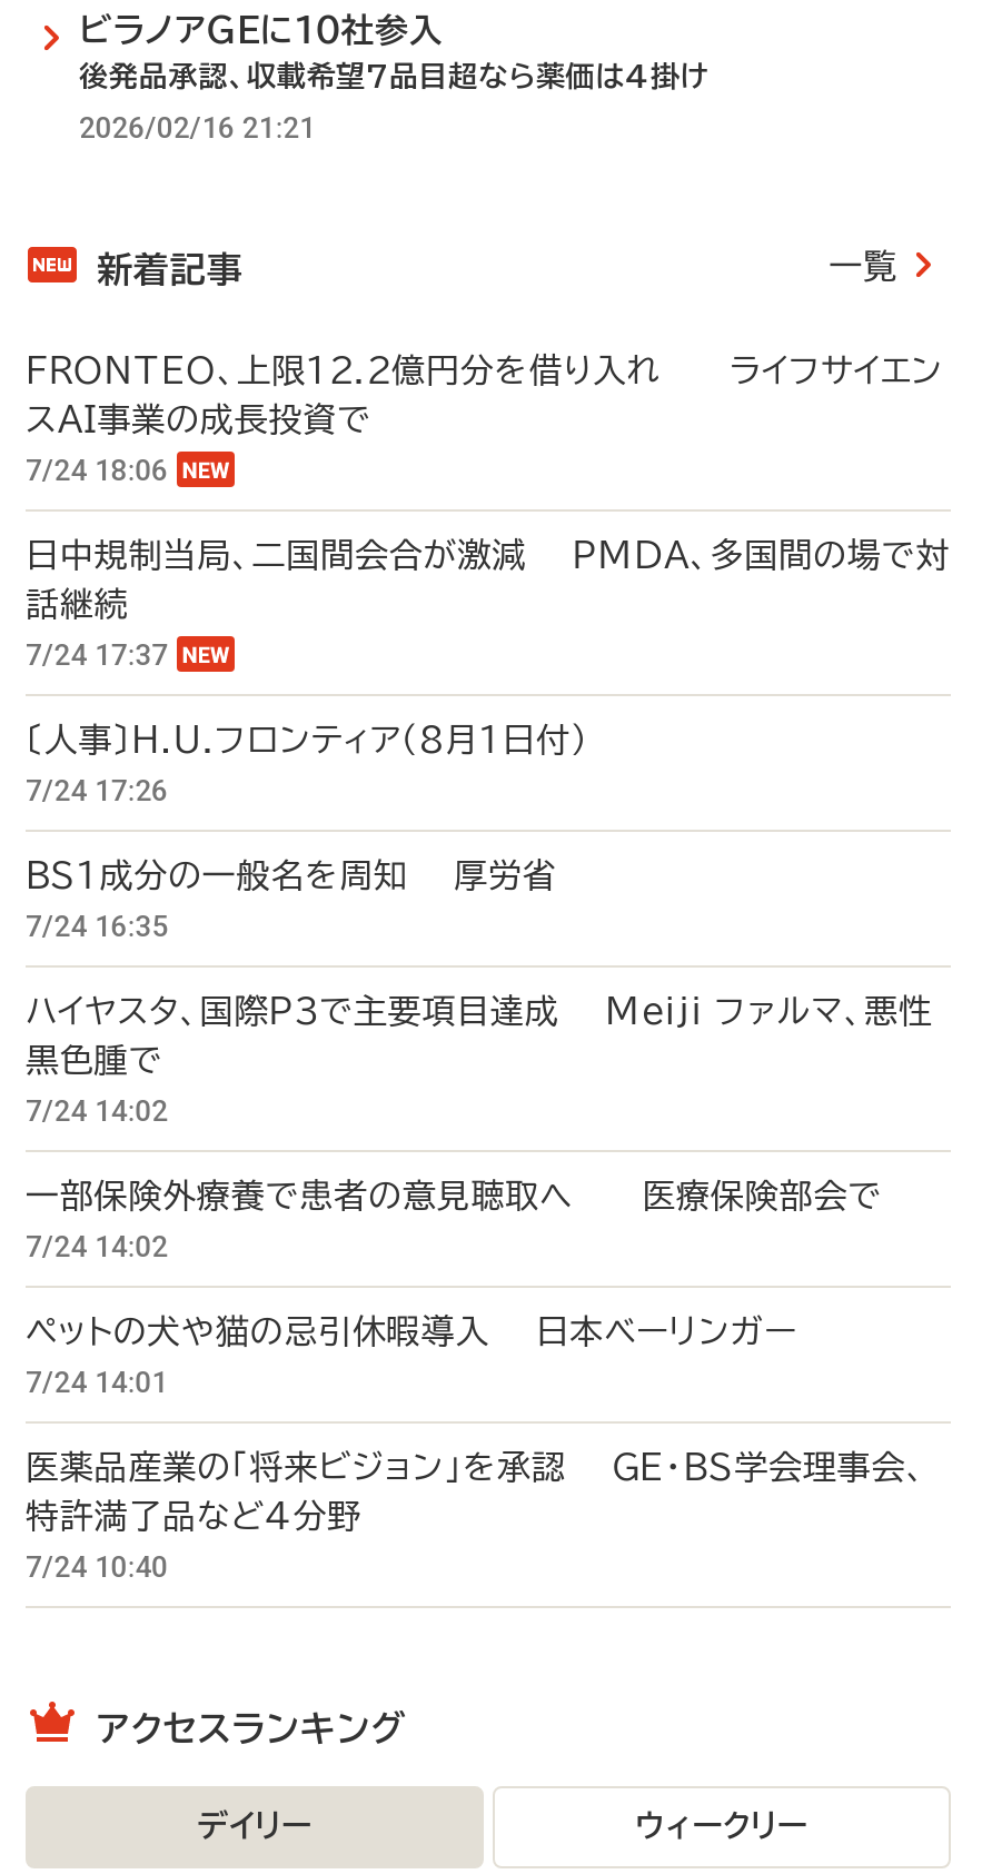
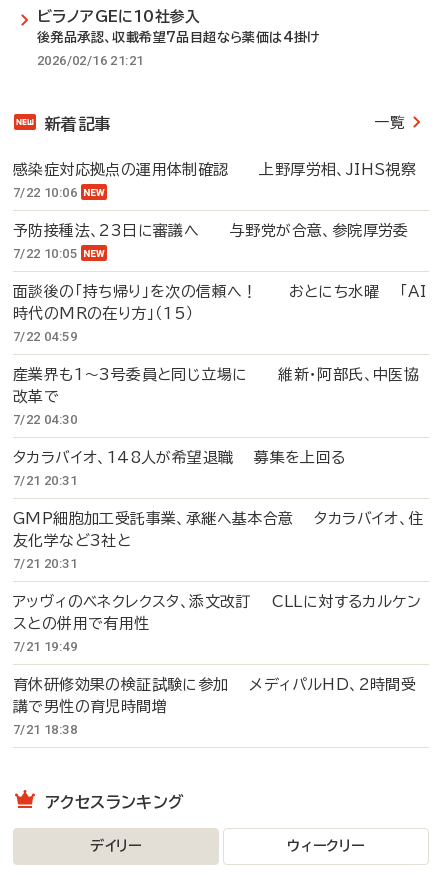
[26,354,950,1584] FRONTEO、上限12.2億円分を借り入れ ライフサイエン | スAI事業の成長投資で | 7/24 18:06 | 日中規制当局、二国間会合が激減 PMDA、多国間の場で対 | 話継続 | 7/24 17:37 | 〔人事〕H.U.フロンティア（8月1日付） | 7/24 17:26 | BS1成分の一般名を周知 厚労省 | 7/24 16:35 | ハイヤスタ、国際P3で主要項目達成 Meiji ファルマ、悪性 | 黒色腫で | 7/24 14:02 | 一部保険外療養で患者の意見聴取へ 医療保険部会で | 7/24 14:02 | ペットの犬や猫の忌引休暇導入 日本ベーリンガー | 7/24 14:01 | 医薬品産業の「将来ビジョン」を承認 GE・BS学会理事会、 | 特許満了品など4分野 | 7/24 10:40 -> [13,162,426,737] 感染症対応拠点の運用体制確認 上野厚労相、JIHS視察 | 7/22 10:06 | 予防接種法、23日に審議へ 与野党が合意、参院厚労委 | 7/22 10:05 | 面談後の「持ち帰り」を次の信頼へ！ おとにち水曜 「AI | 時代のMRの在り方」（15） | 7/22 04:59 | 産業界も1～3号委員と同じ立場に 維新・阿部氏、中医協 | 改革で | 7/22 04:30 | タカラバイオ、148人が希望退職 募集を上回る | 7/21 20:31 | GMP細胞加工受託事業、承継へ基本合意 タカラバイオ、住 | 友化学など3社と | 7/21 20:31 | アッヴィのベネクレクスタ、添文改訂 CLLに対するカルケン | スとの併用で有用性 | 7/21 19:49 | 育休研修効果の検証試験に参加 メディパルHD、2時間受 | 講で男性の育児時間増 | 7/21 18:38

